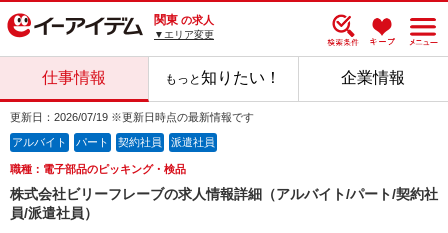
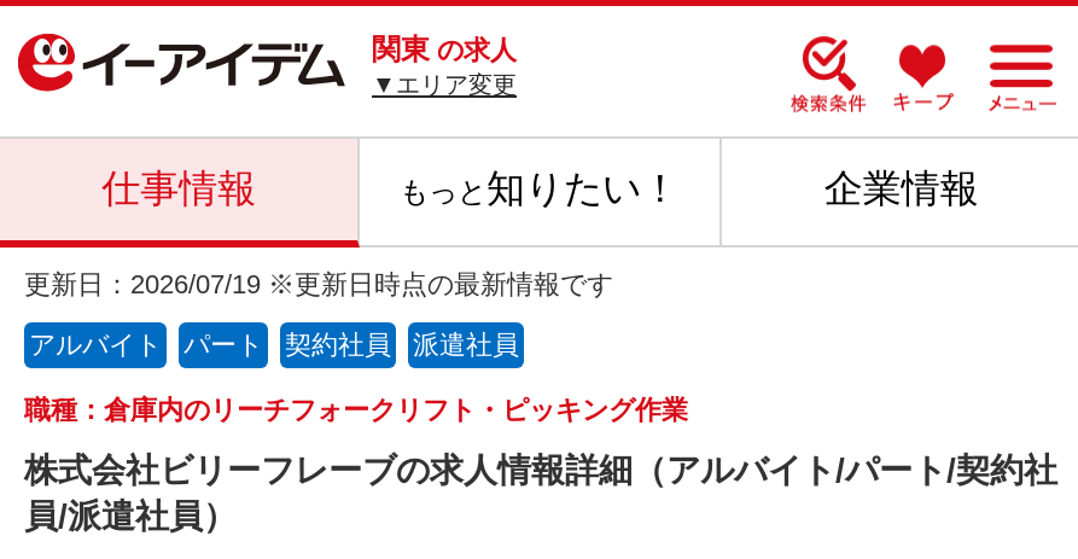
[10,163,186,175] 職種：電子部品のピッキング・検品 -> [24,395,688,424] 職種：倉庫内のリーチフォークリフト・ピッキング作業

